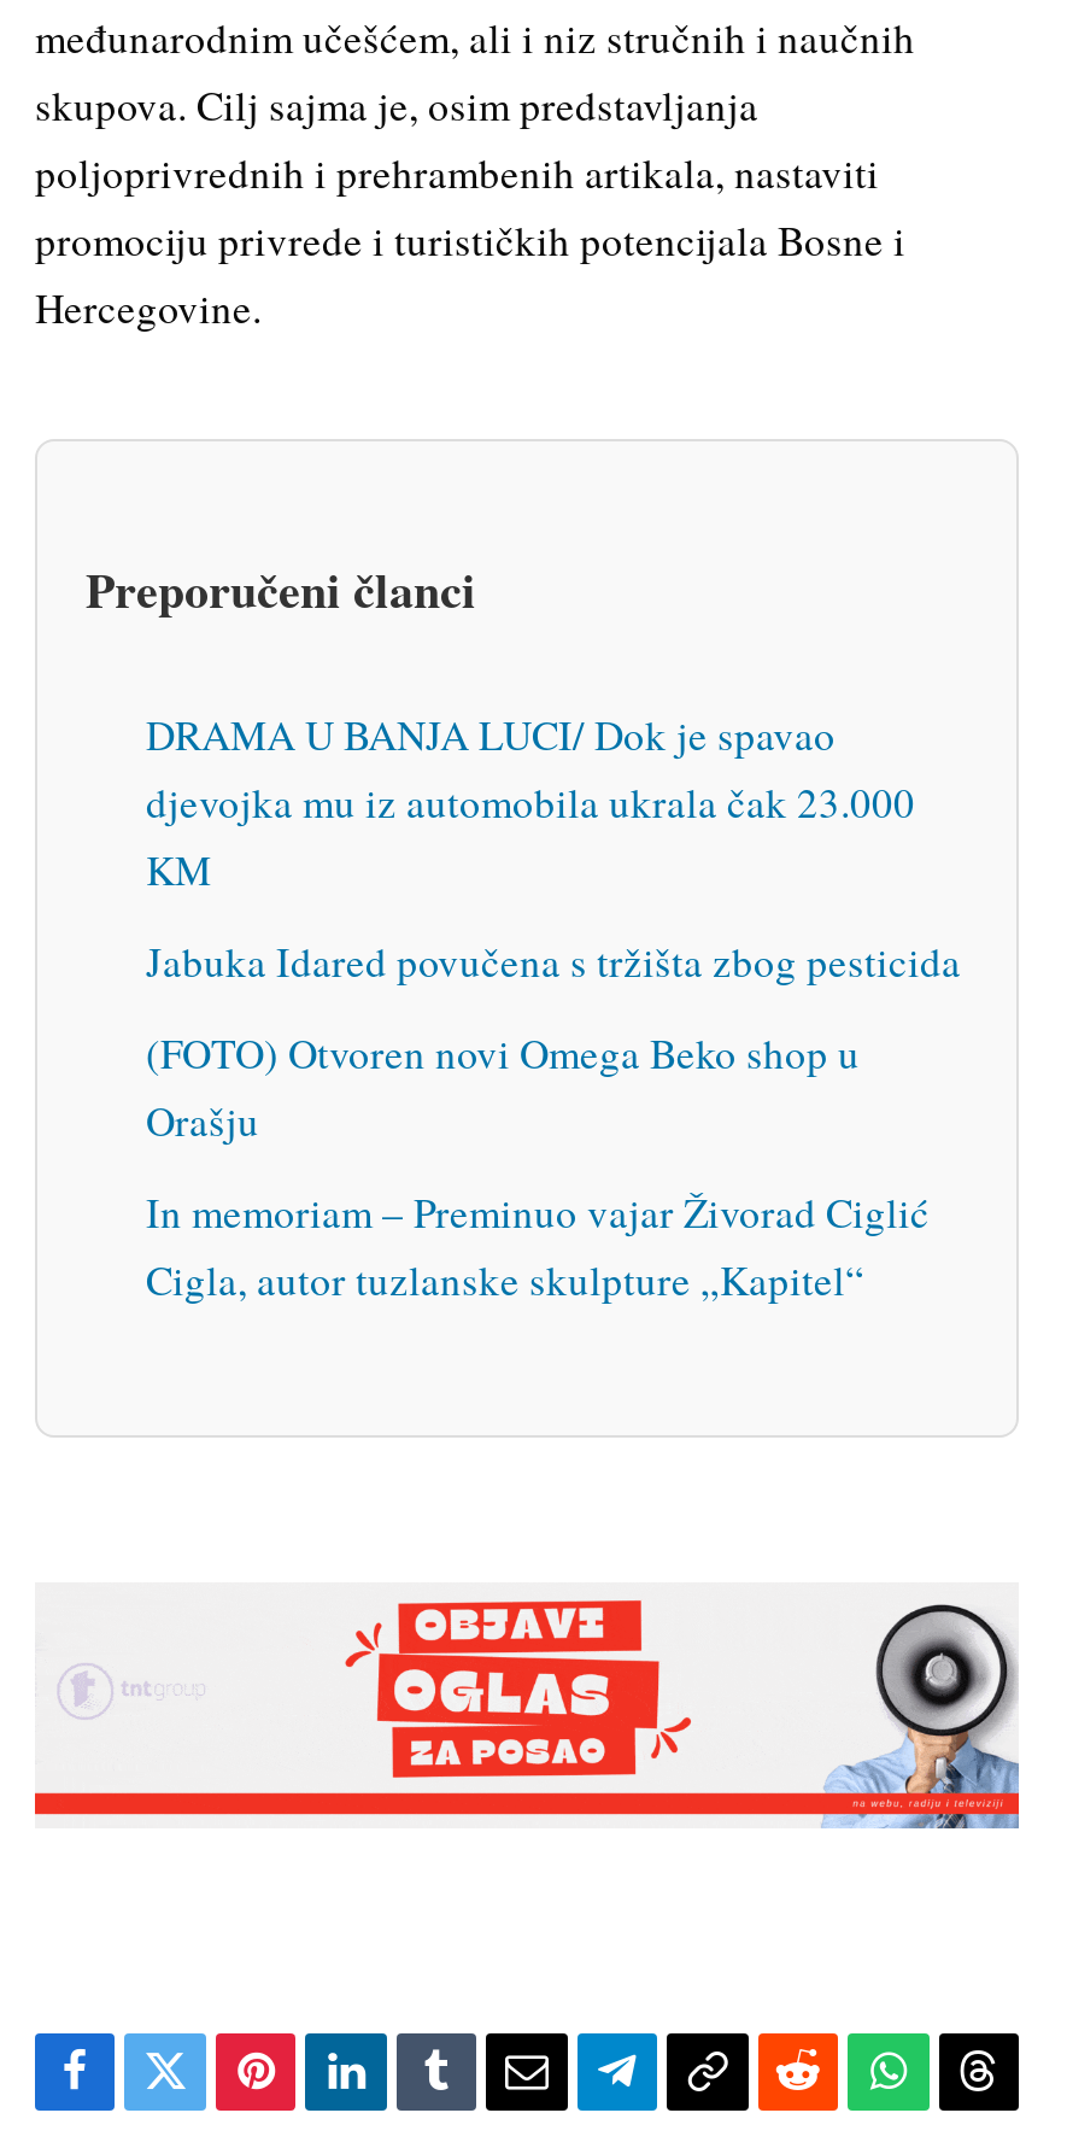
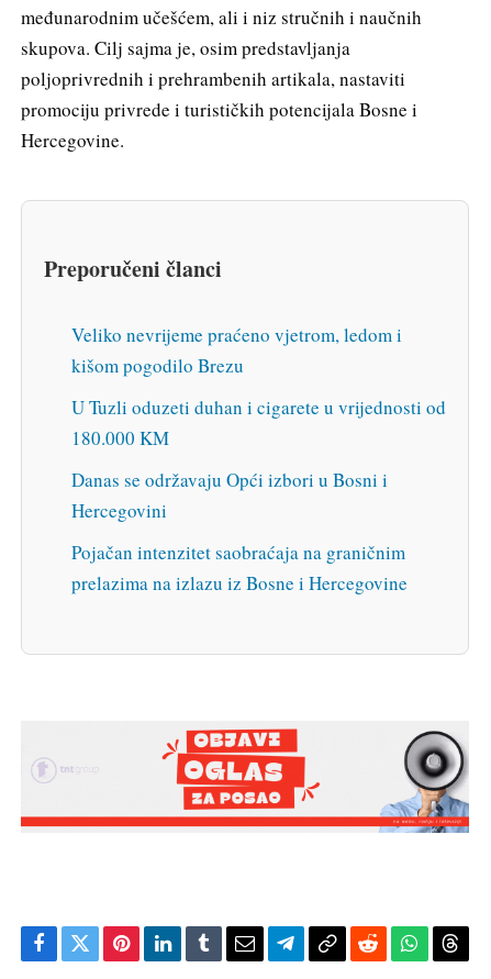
[146,706,915,896] DRAMA U BANJA LUCI/ Dok je spavao | djevojka mu iz automobila ukrala čak 23.000 | KM -> [71,321,402,377] Veliko nevrijeme praćeno vjetrom, ledom i | kišom pogodilo Brezu
[146,932,961,988] Jabuka Idared povučena s tržišta zbog pesticida -> [71,394,446,450] U Tuzli oduzeti duhan i cigarete u vrijednosti od | 180.000 KM
[146,1024,860,1147] (FOTO) Otvoren novi Omega Beko shop u | Orašju -> [71,466,388,522] Danas se održavaju Opći izbori u Bosni i | Hercegovini
[146,1183,930,1306] In memoriam – Preminuo vajar Živorad Ciglić | Cigla, autor tuzlanske skulpture „Kapitel“ -> [71,539,408,595] Pojačan intenzitet saobraćaja na graničnim | prelazima na izlazu iz Bosne i Hercegovine

